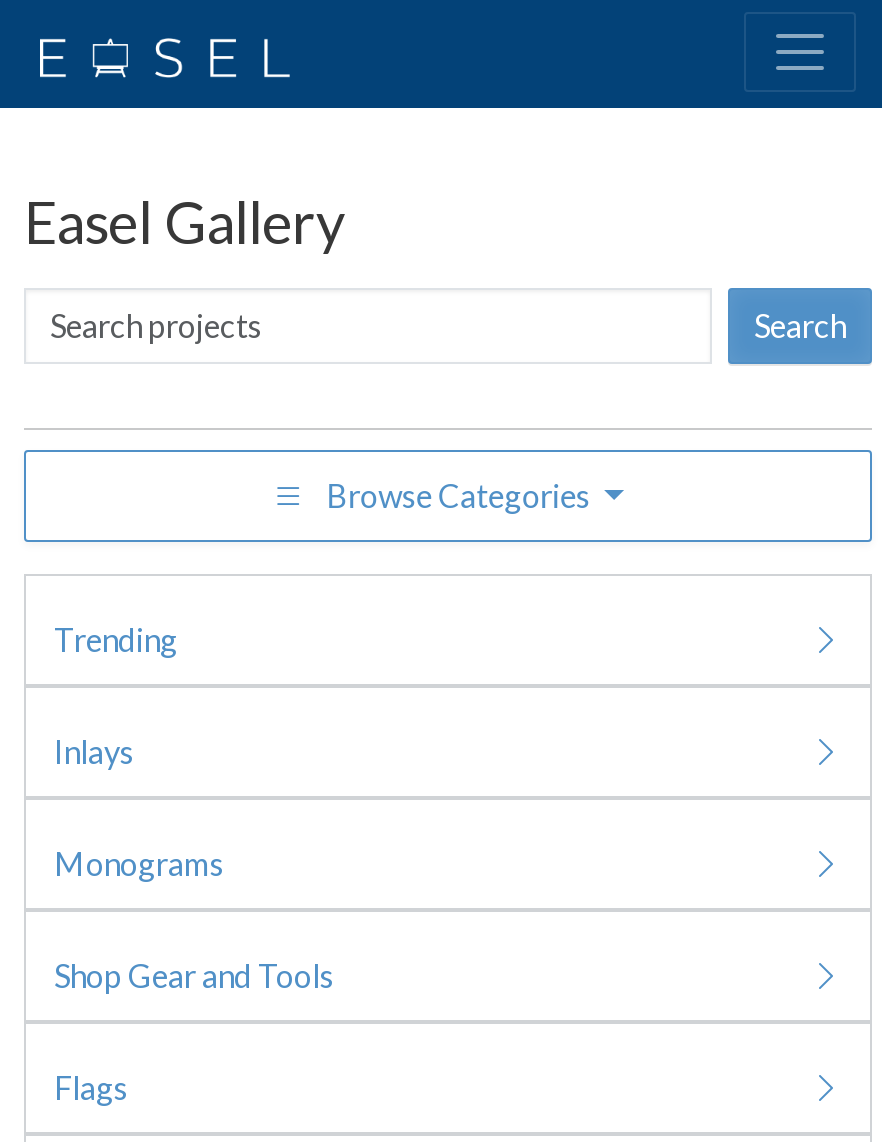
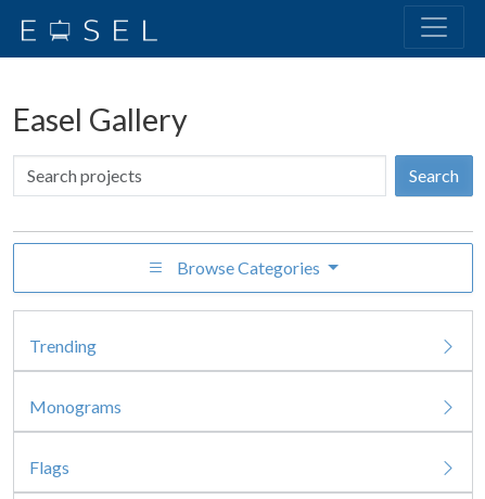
[54,732,134,770] Inlays -> none
[54,956,334,994] Shop Gear and Tools -> none

